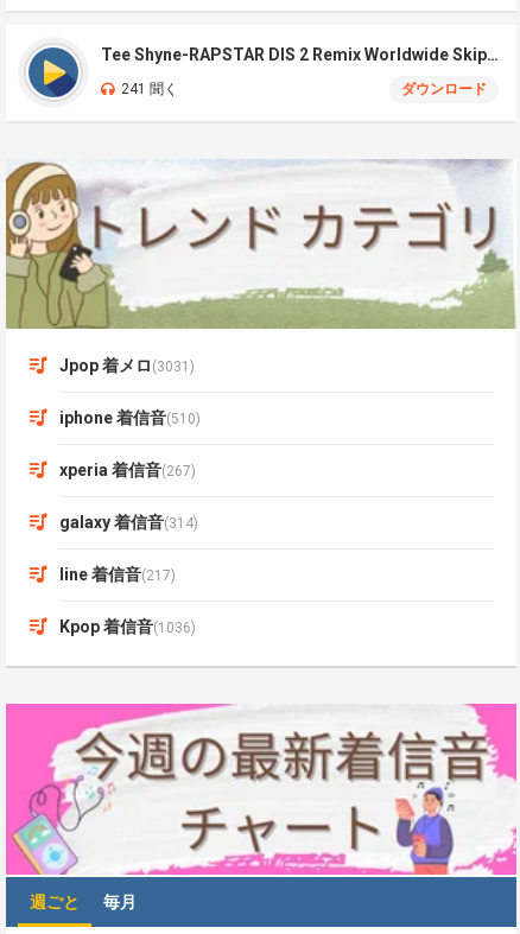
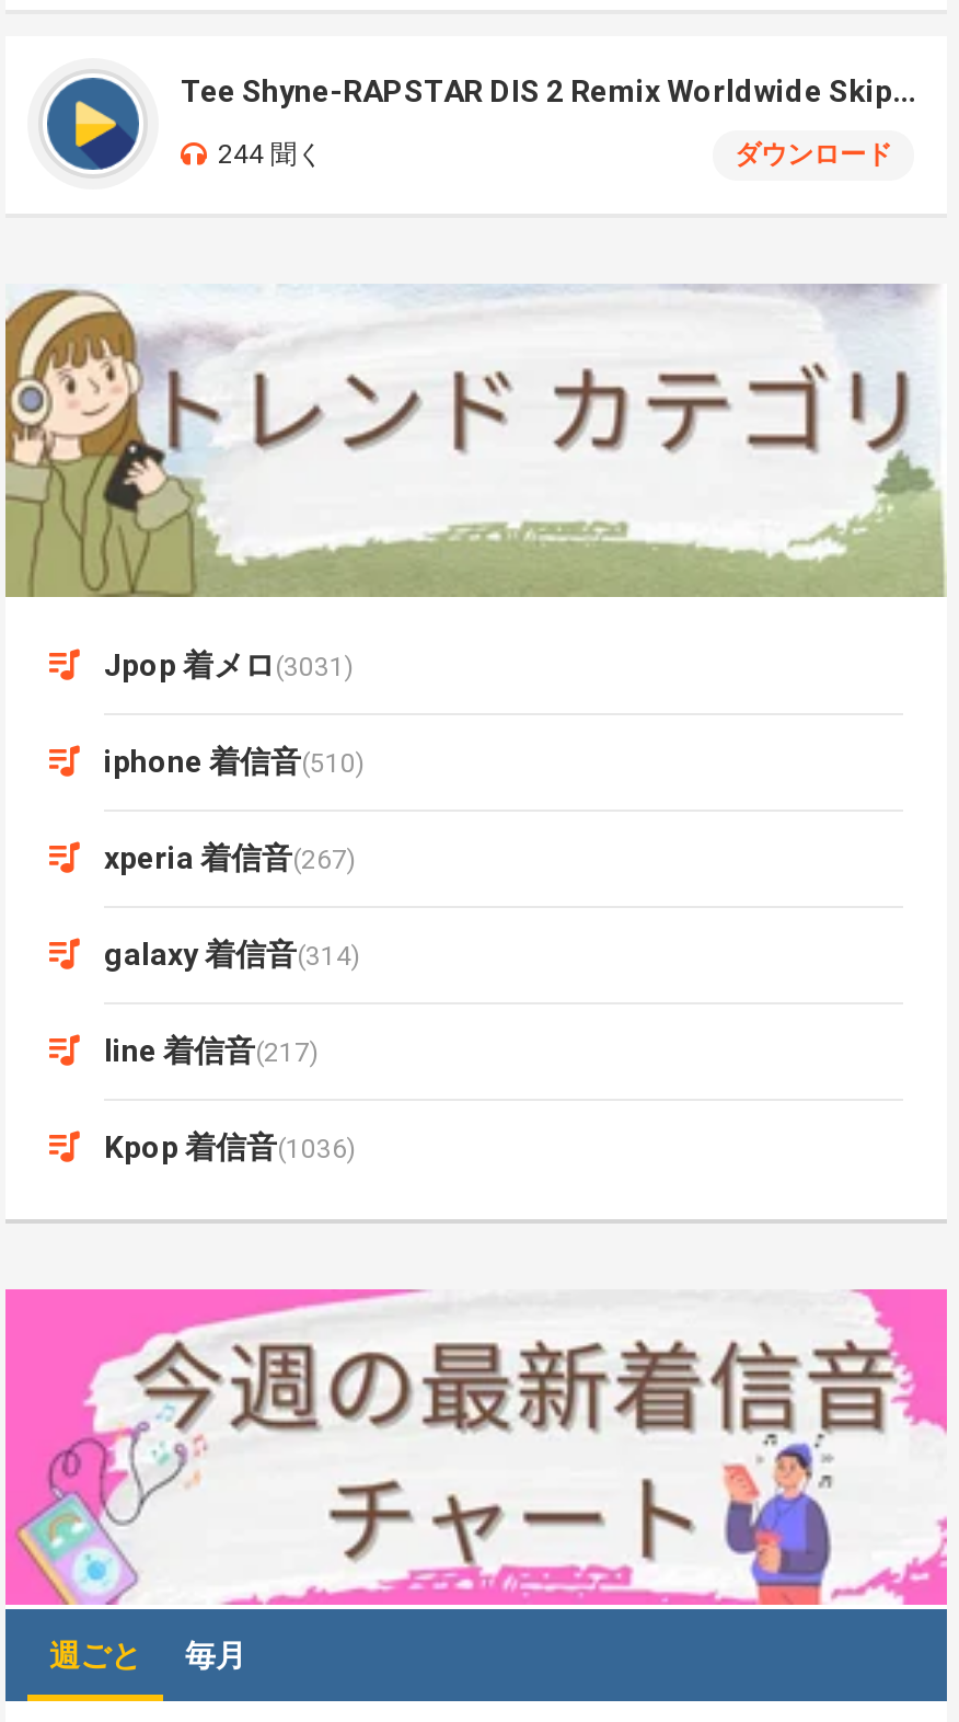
[121,81,178,97] 241 聞く -> [218,139,323,170] 244 聞く

